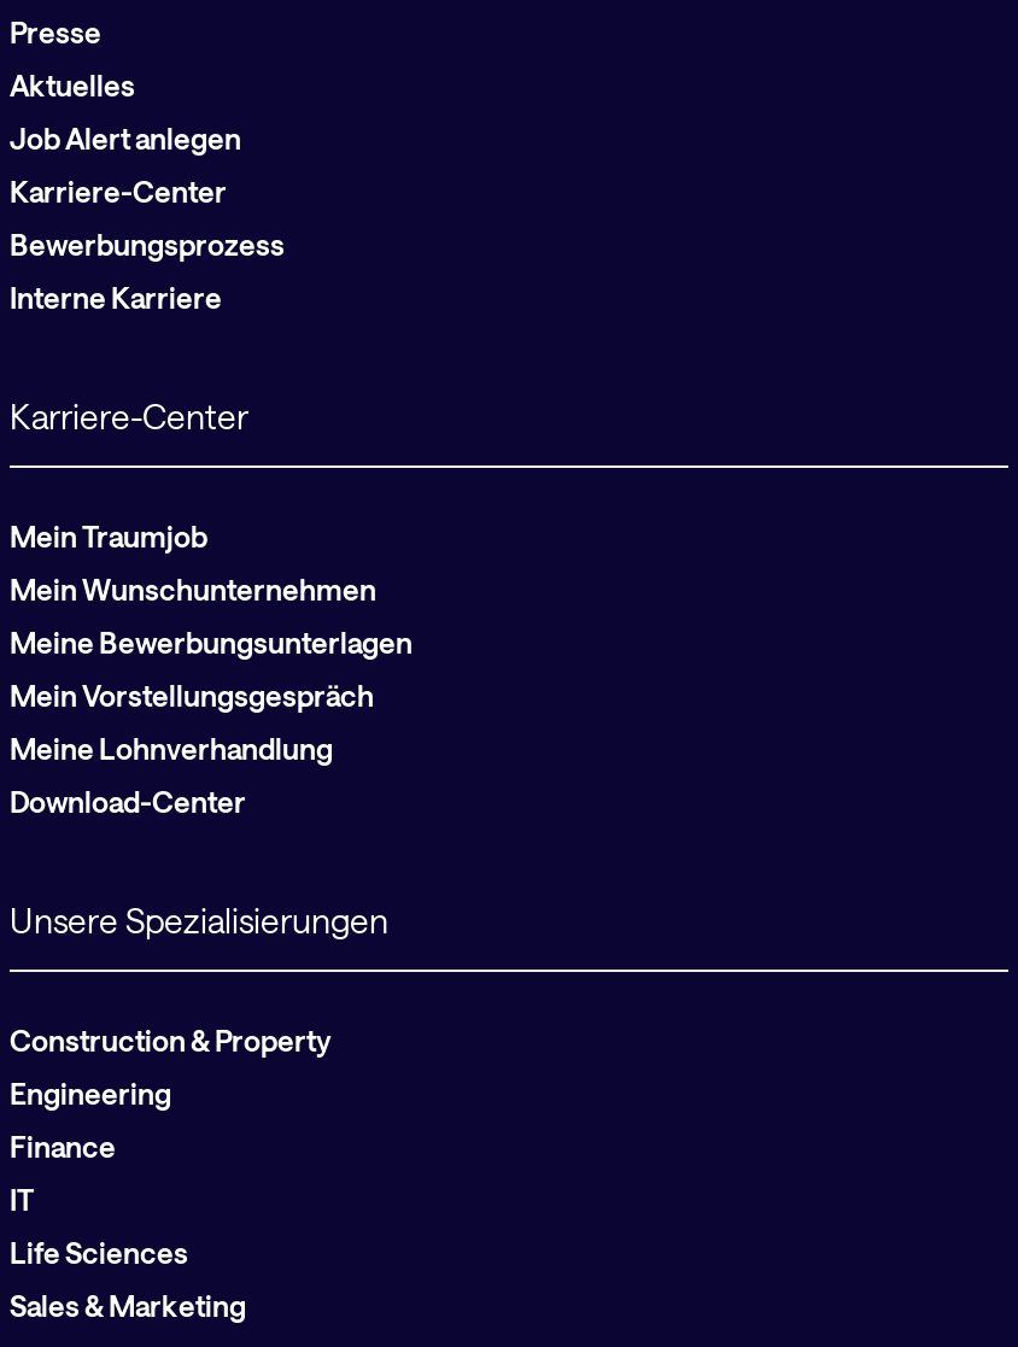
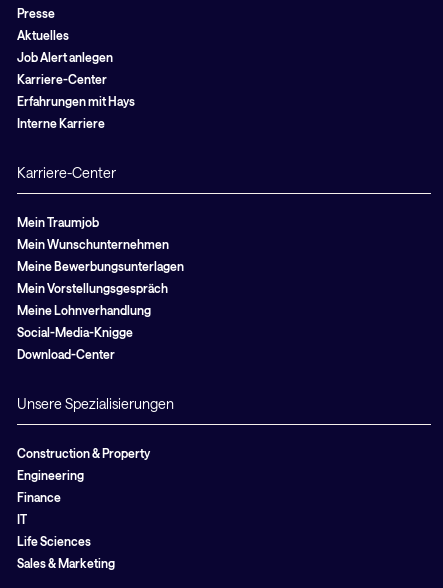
[10,227,285,260] Bewerbungsprozess -> [17,94,135,108] Erfahrungen mit Hays
none -> [17,325,133,339] Social-Media-Knigge

